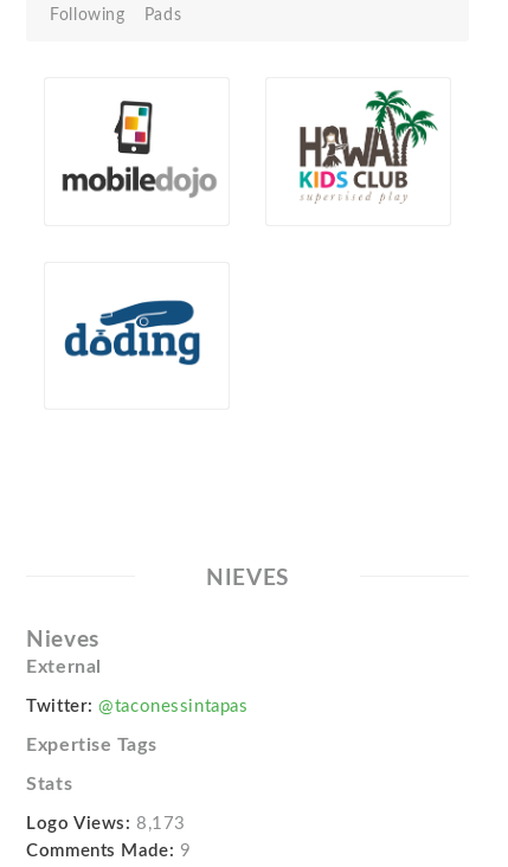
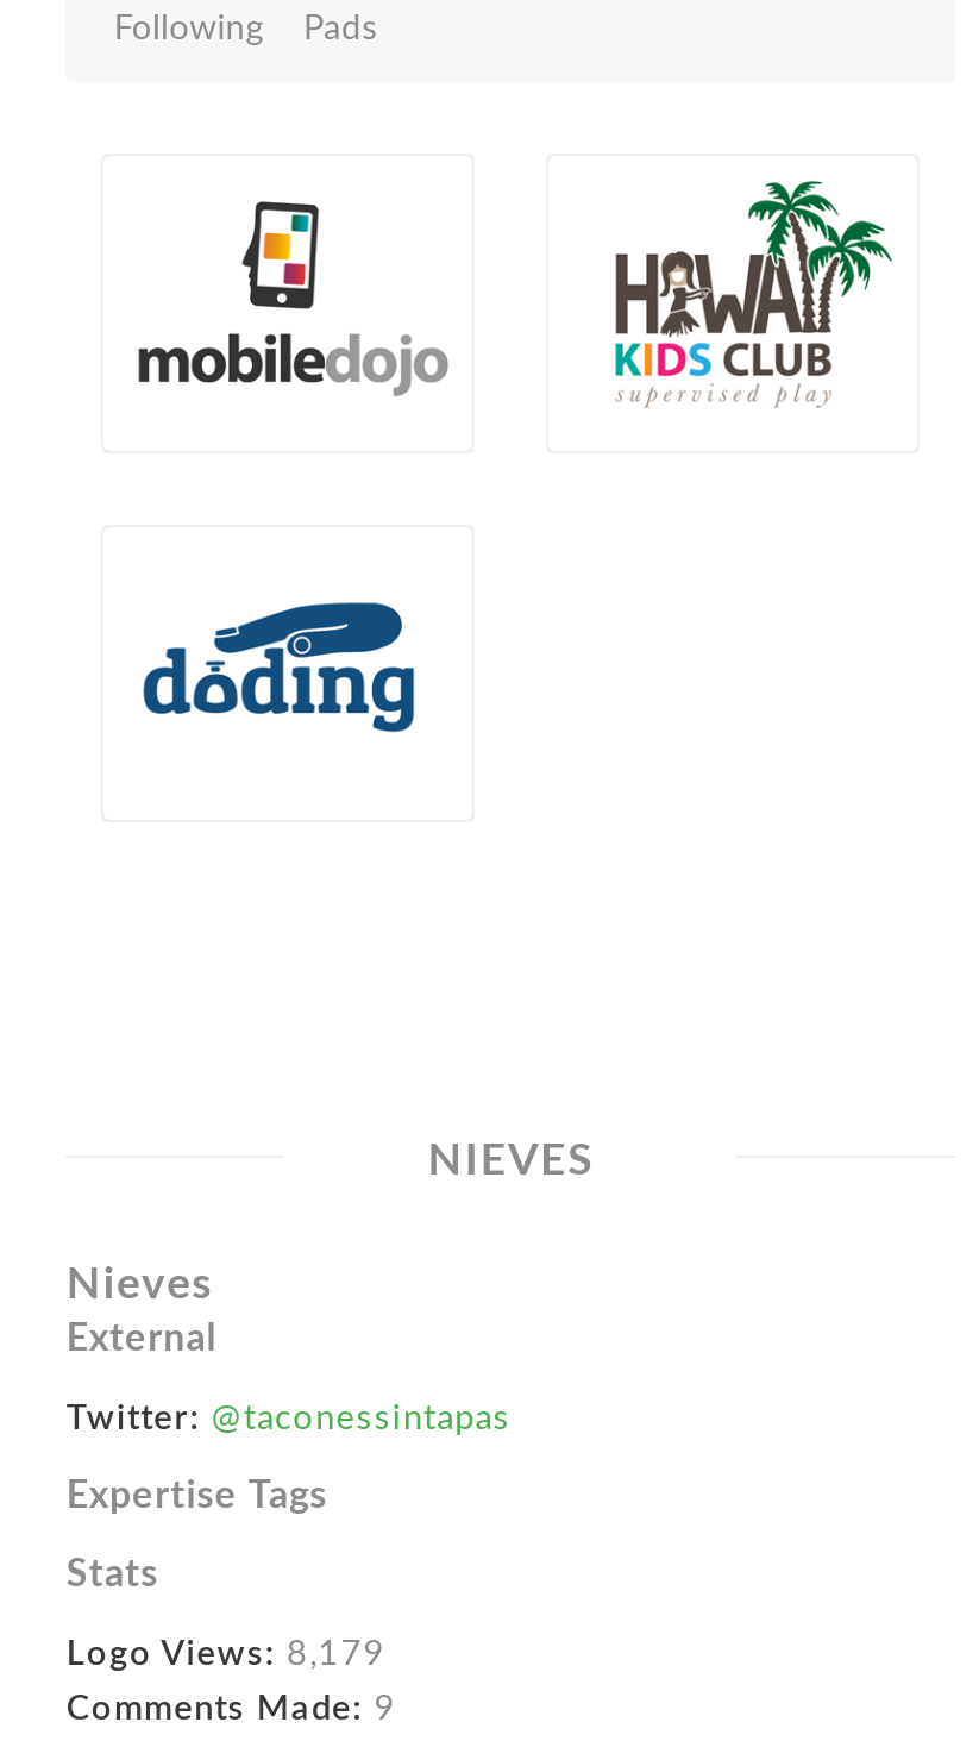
[26,815,186,833] Logo Views: 8,173 -> [66,1637,386,1673] Logo Views: 8,179

